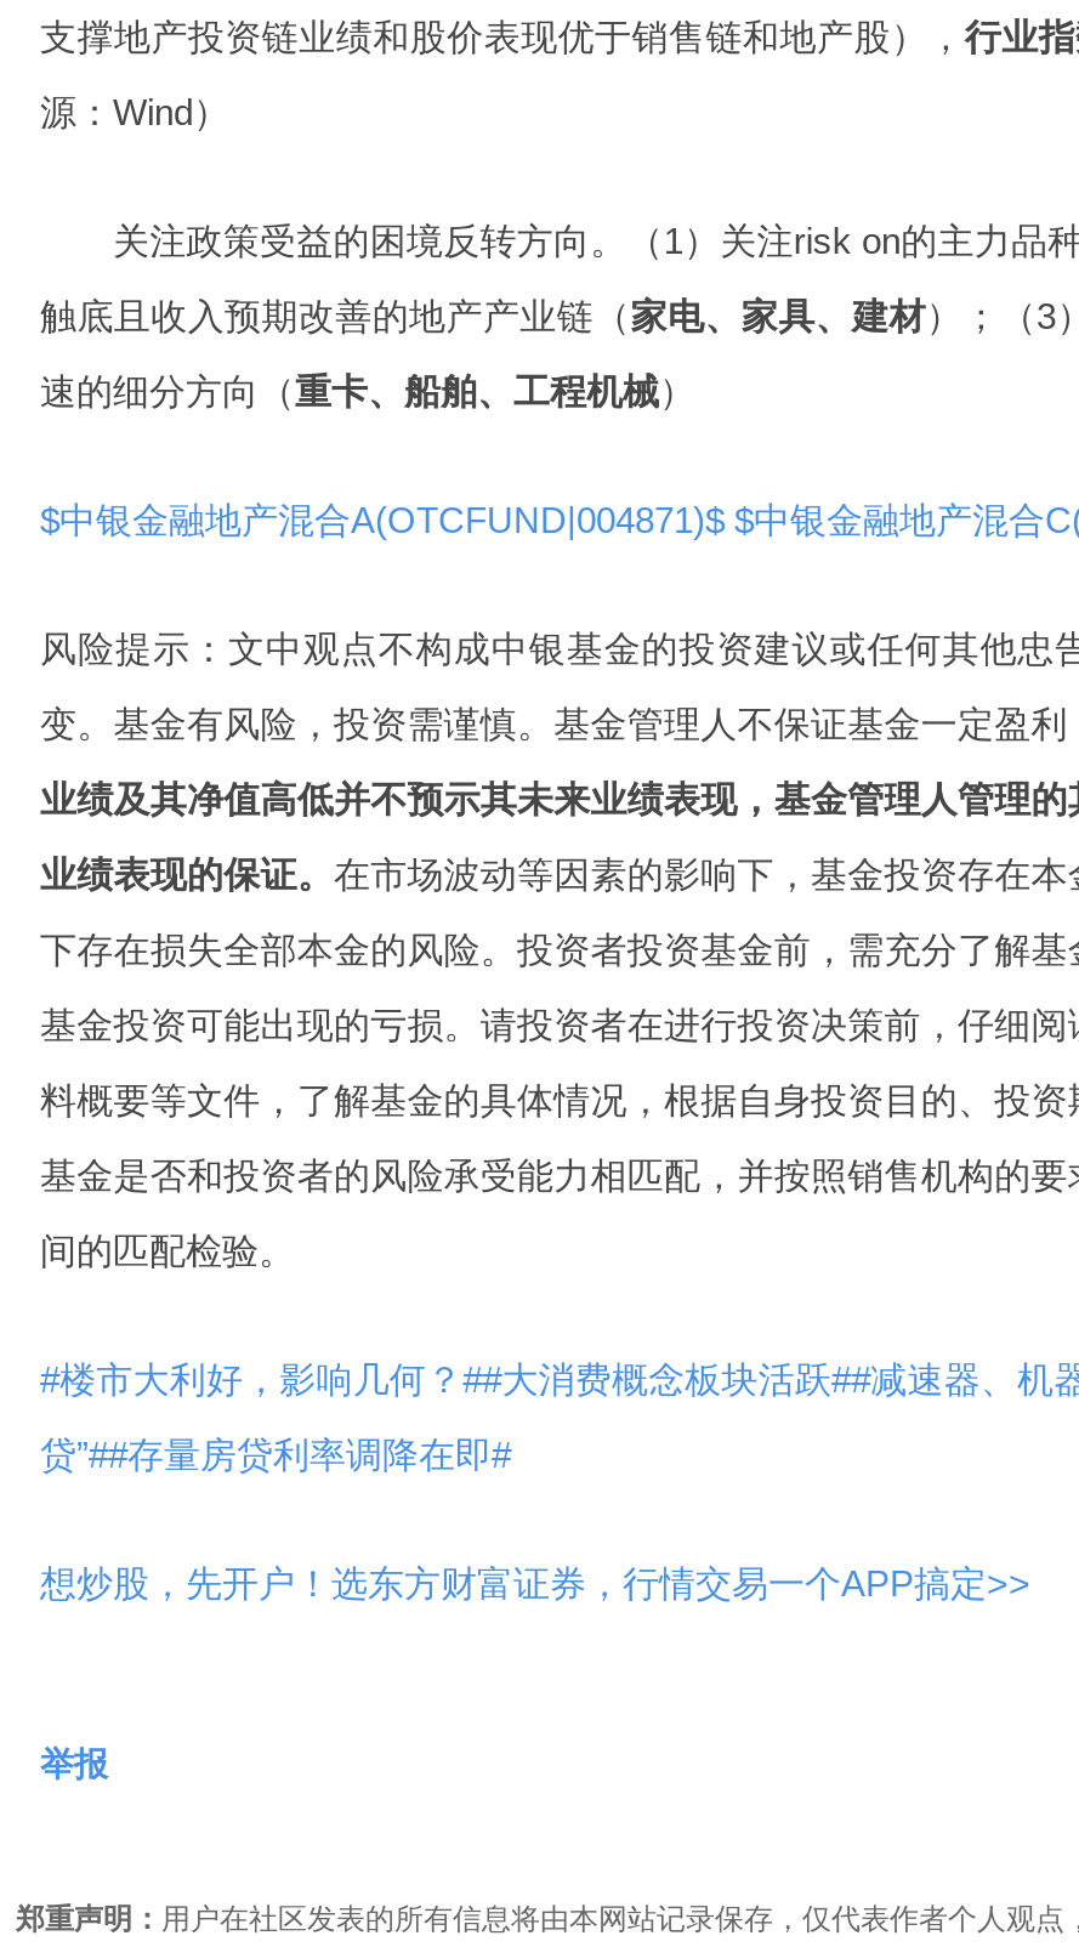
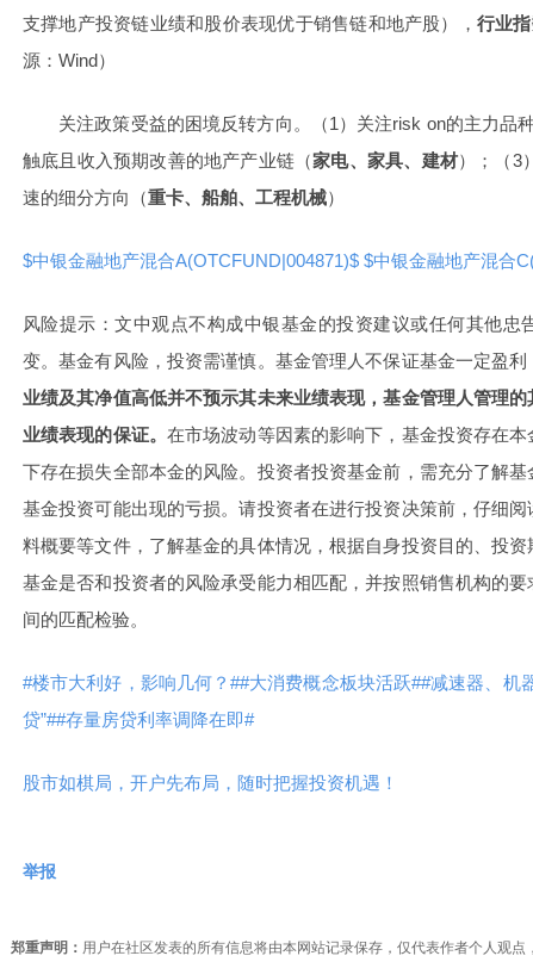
[40,1562,1030,1603] 想炒股，先开户！选东方财富证券，行情交易一个APP搞定>> -> [23,772,398,793] 股市如棋局，开户先布局，随时把握投资机遇！

